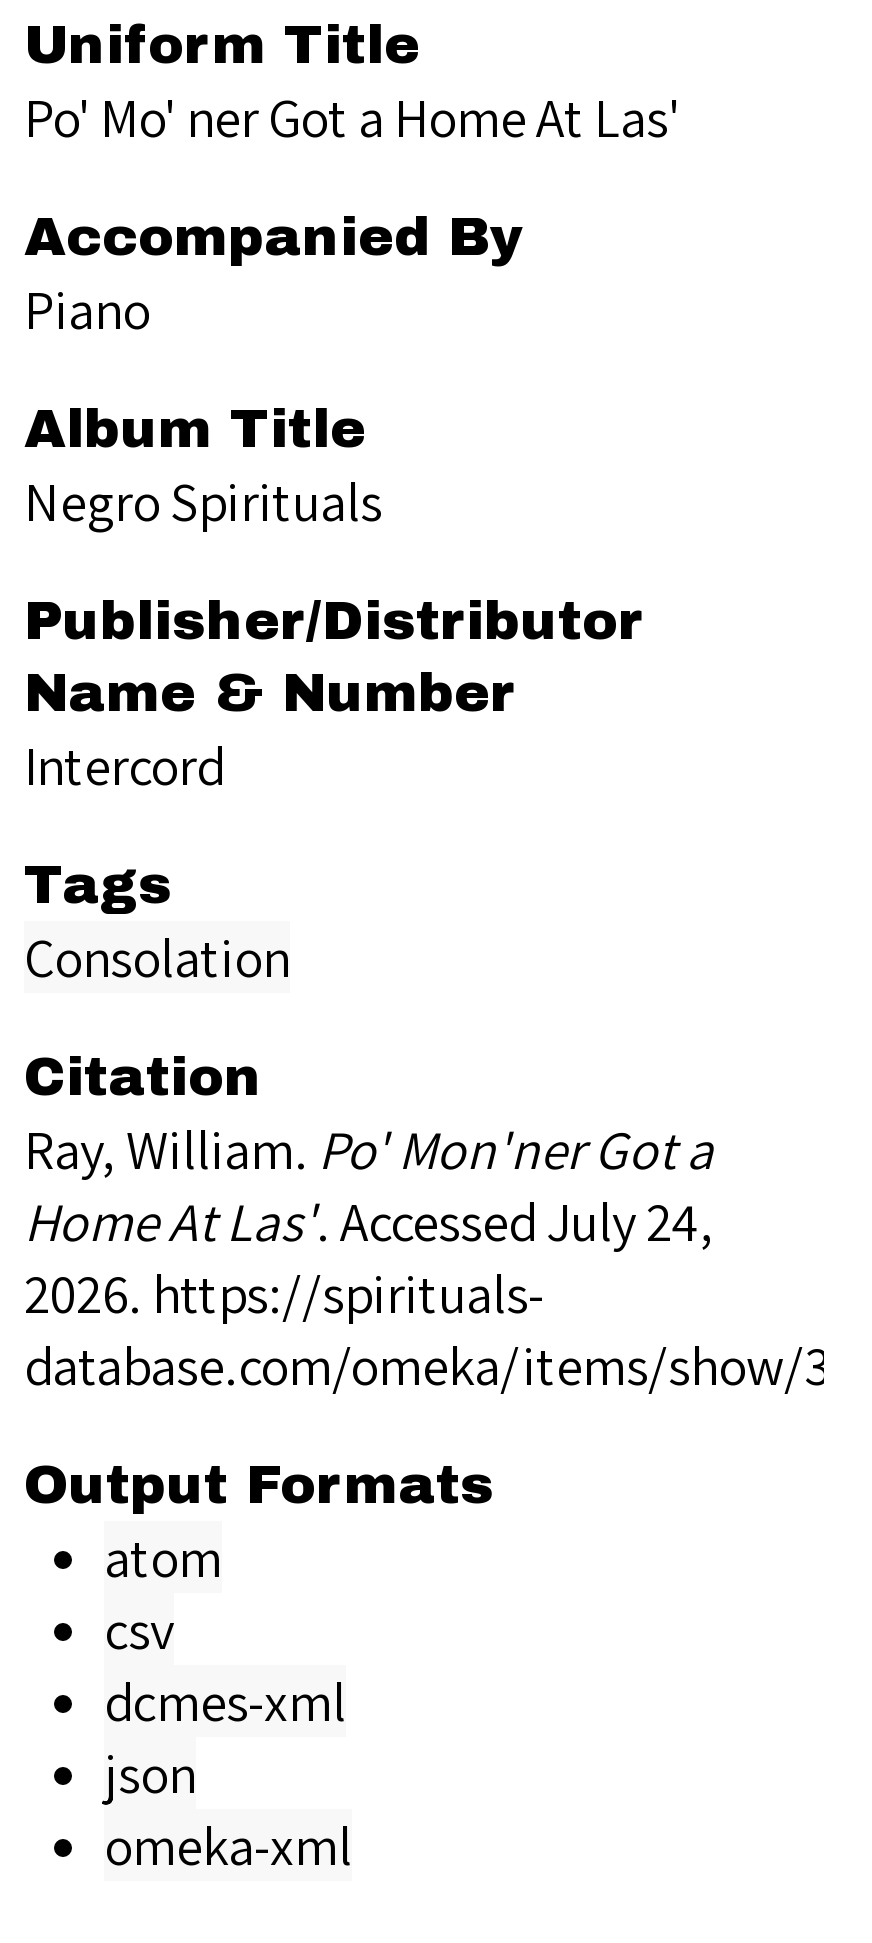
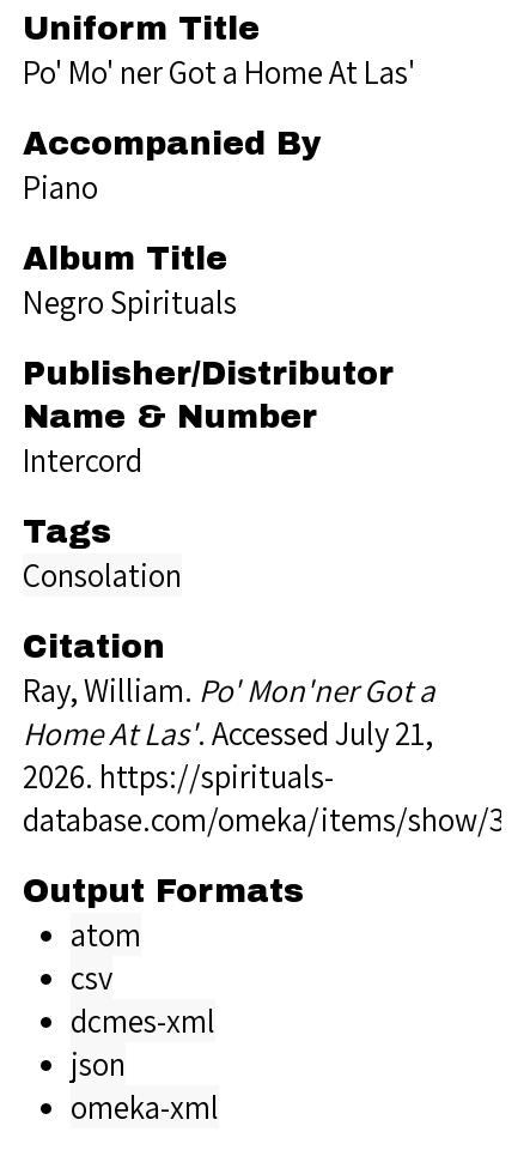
[24,1185,714,1257] Home At Las'. Accessed July 24, -> [23,711,433,754] Home At Las'. Accessed July 21,

